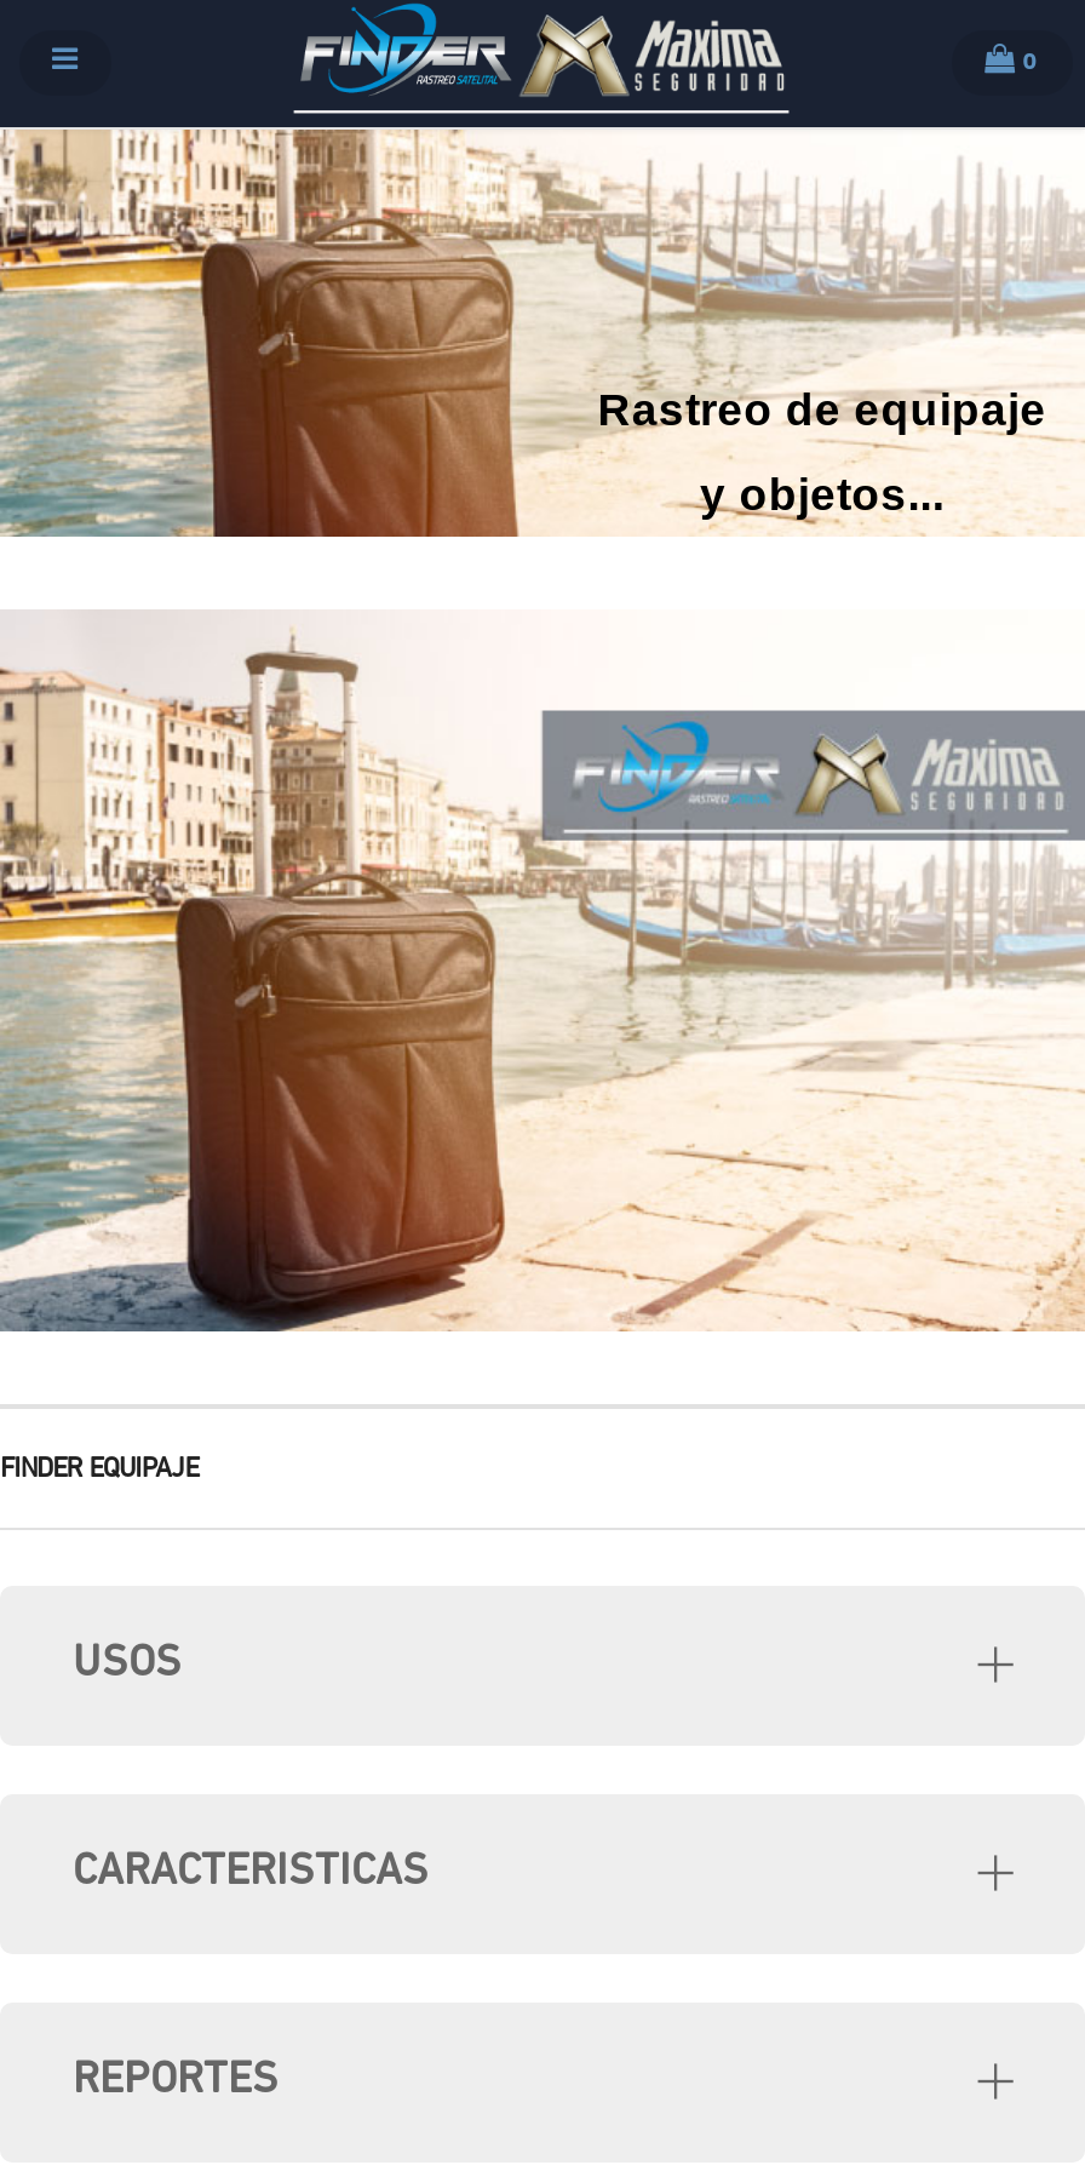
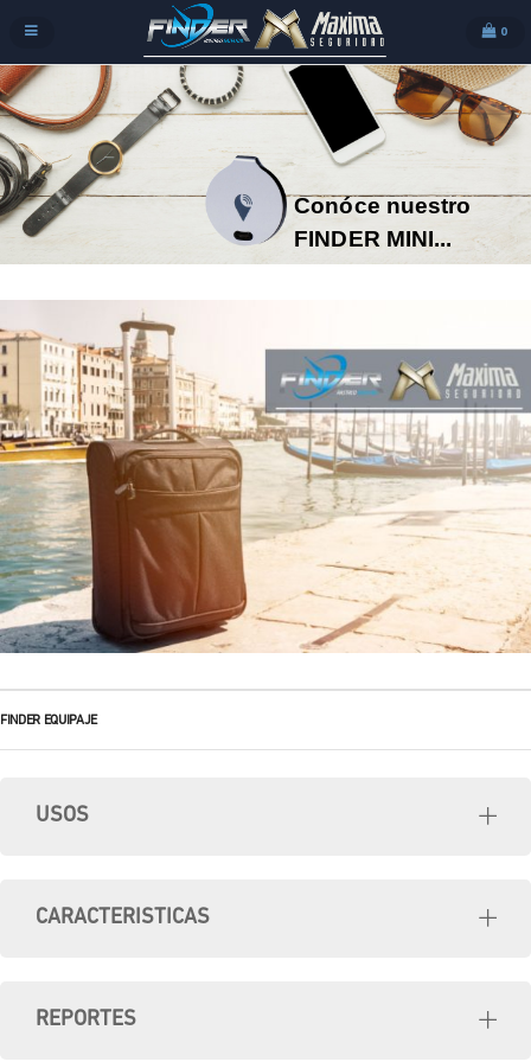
[7,127,1078,539] [image] | Rastreo de equipaje | y objetos... -> [4,64,527,264] [image] | Conóce nuestro | FINDER MINI...

